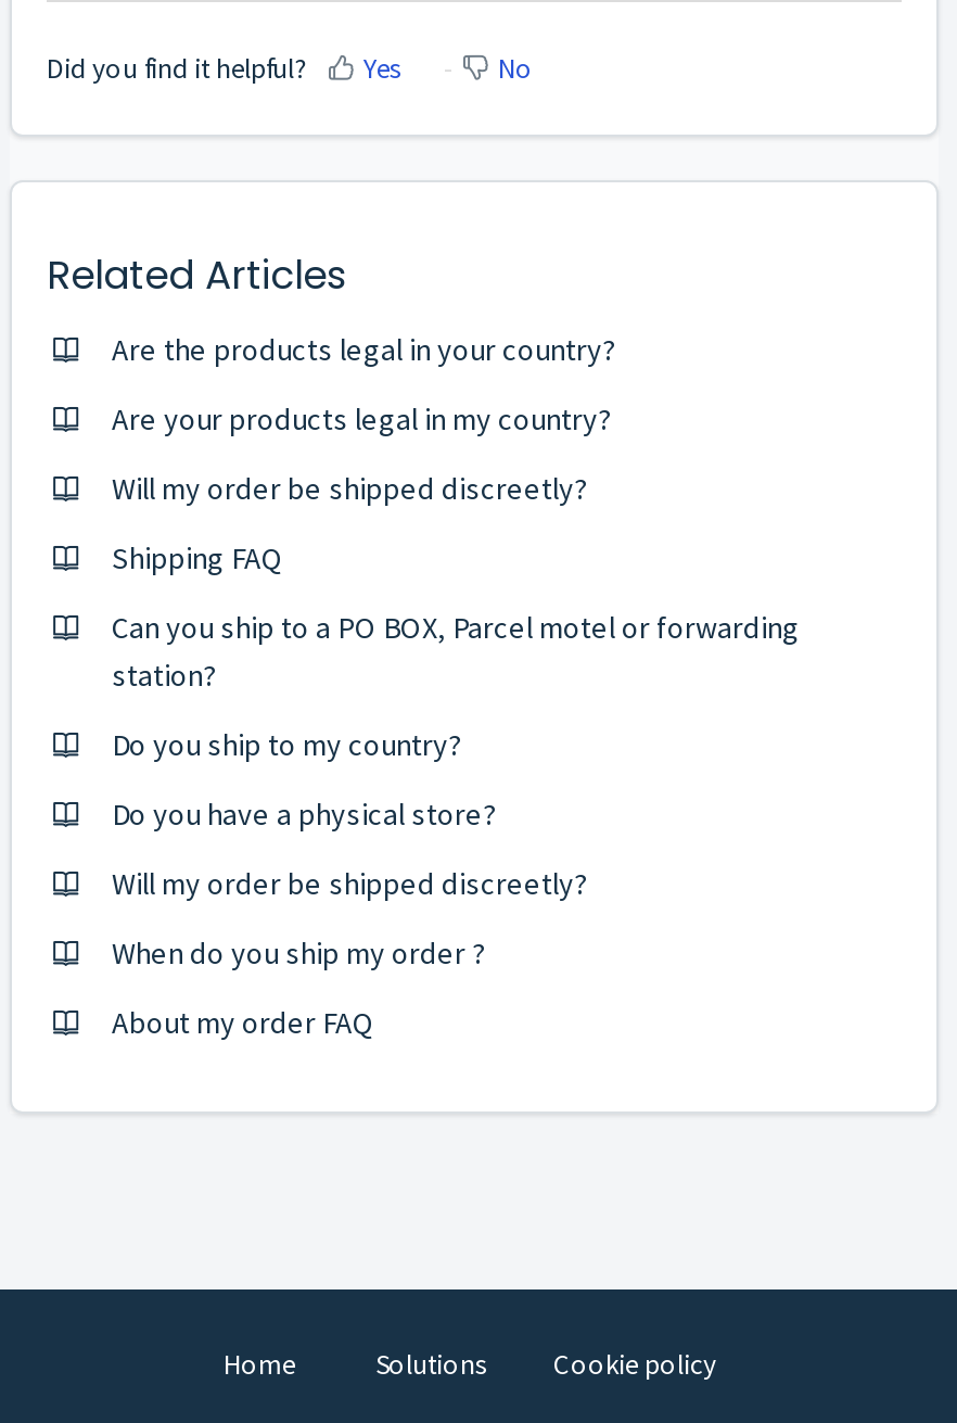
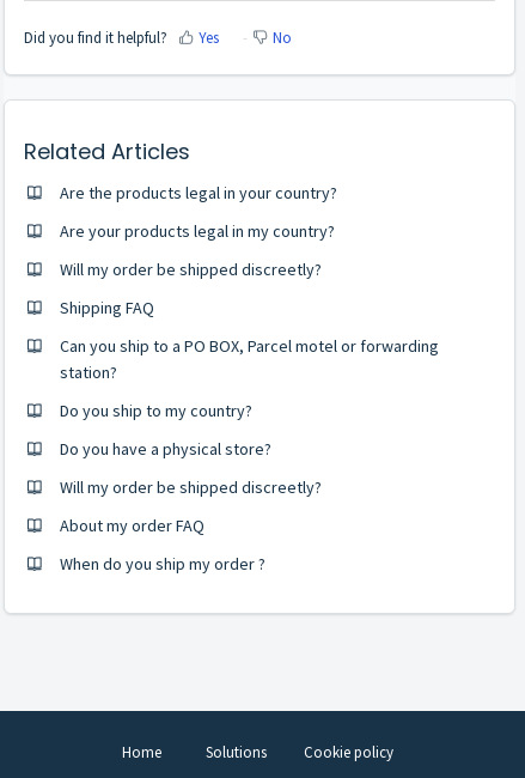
moved [112,933,485,972] -> [60,553,265,574]: When do you ship my order ?
moved [112,1002,374,1041] -> [60,514,204,536]: About my order FAQ

